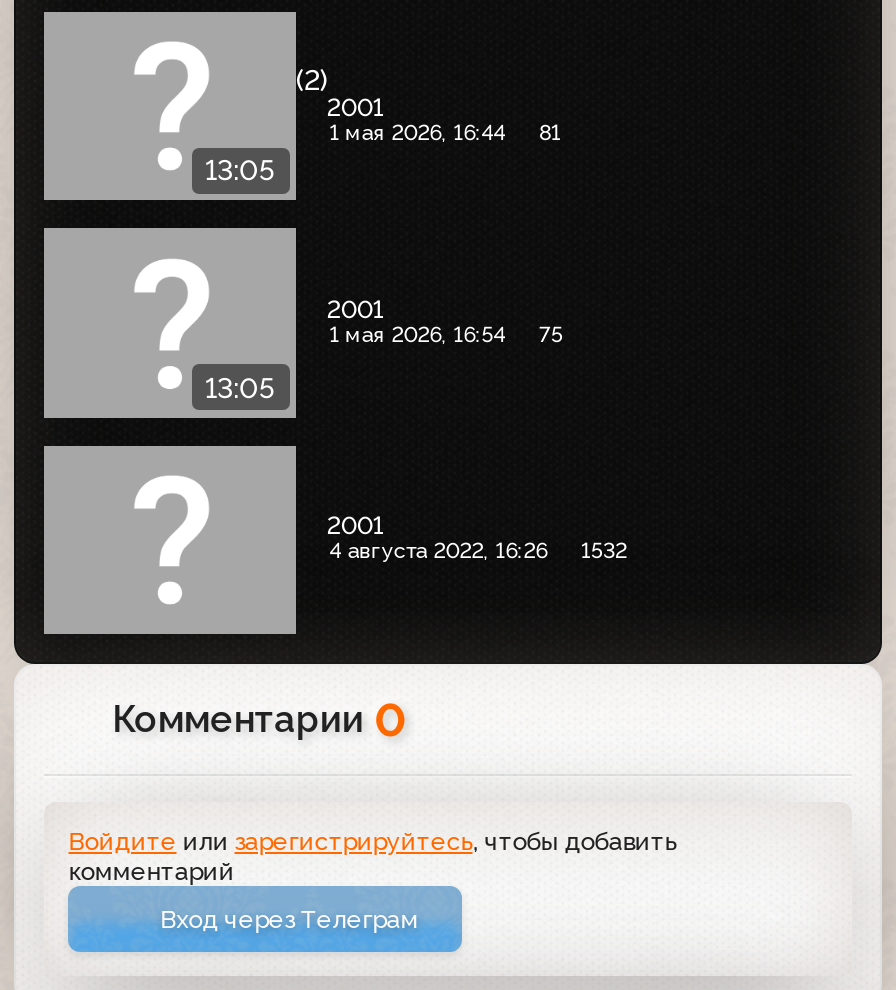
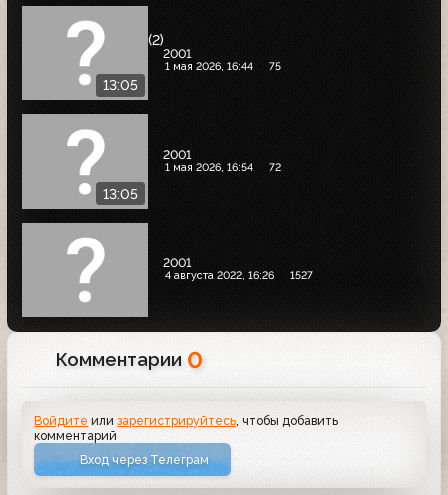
[329,121,561,147] 1 мая 2026, 16:44 81 -> [165,60,281,73] 1 мая 2026, 16:44 75
[329,322,563,348] 1 мая 2026, 16:54 75 -> [165,161,281,174] 1 мая 2026, 16:54 72
[329,539,627,565] 4 августа 2022, 16:26 1532 -> [165,269,313,282] 4 августа 2022, 16:26 1527

